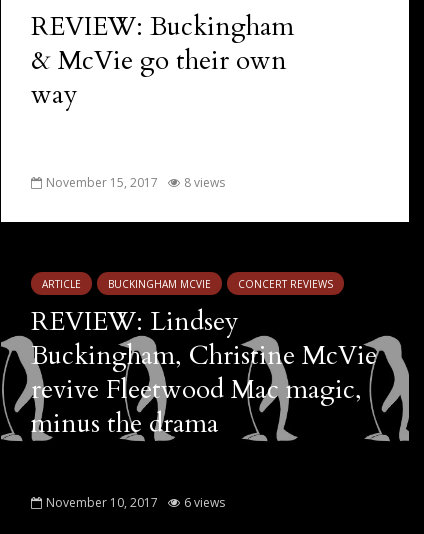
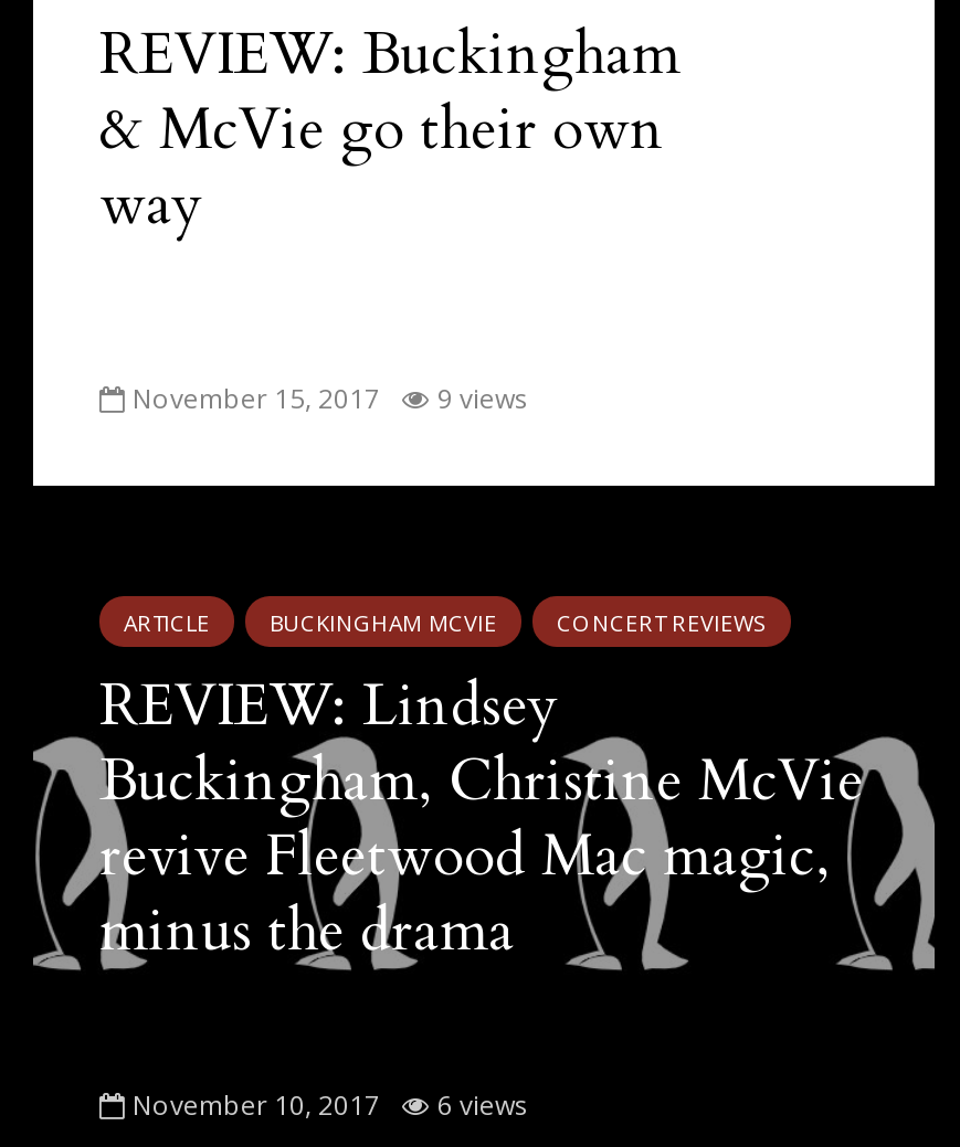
[46,174,225,191] November 15, 2017 8 views -> [133,379,528,417] November 15, 2017 9 views

